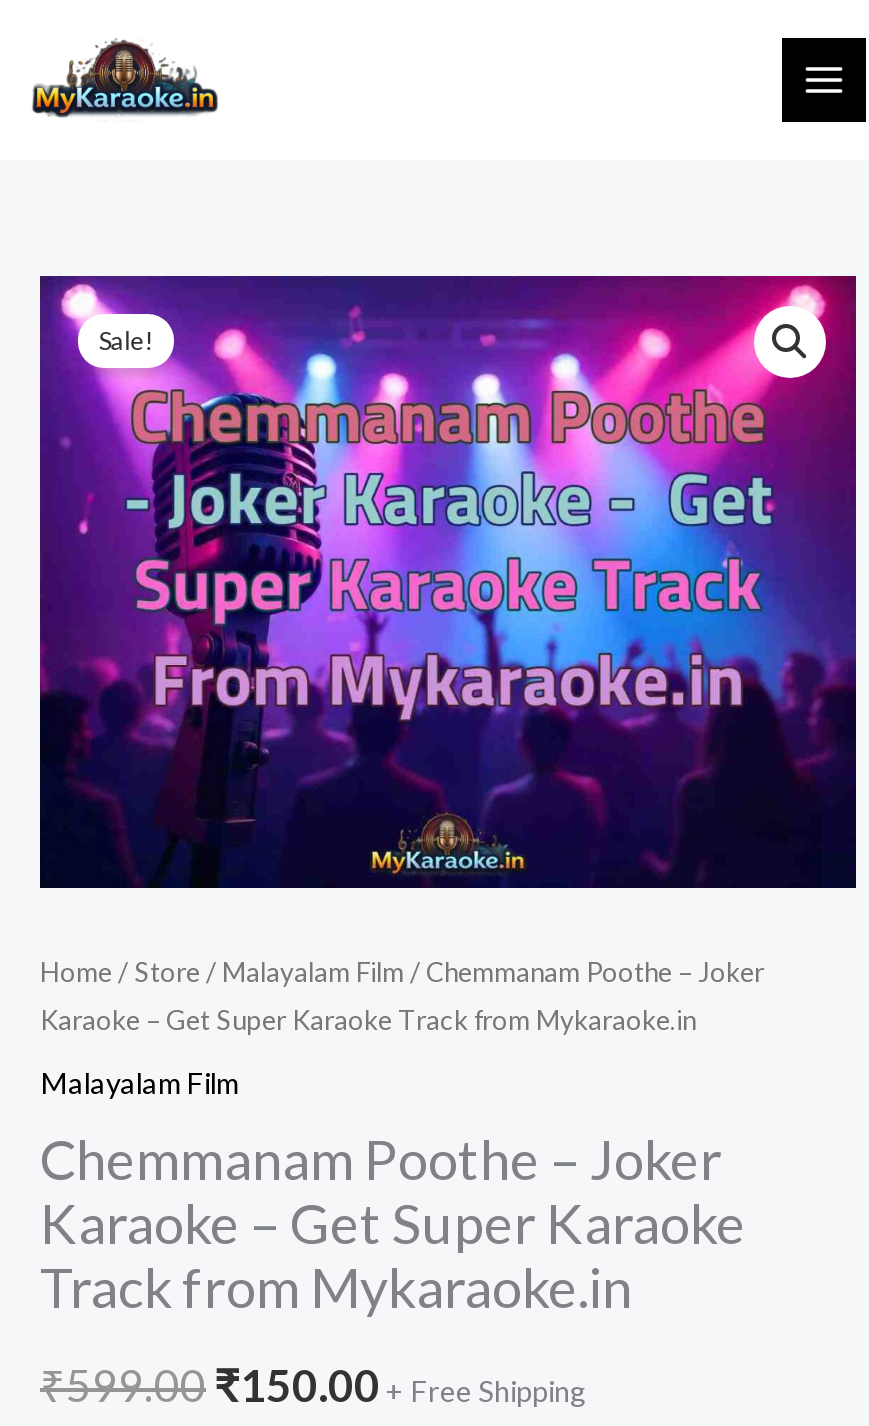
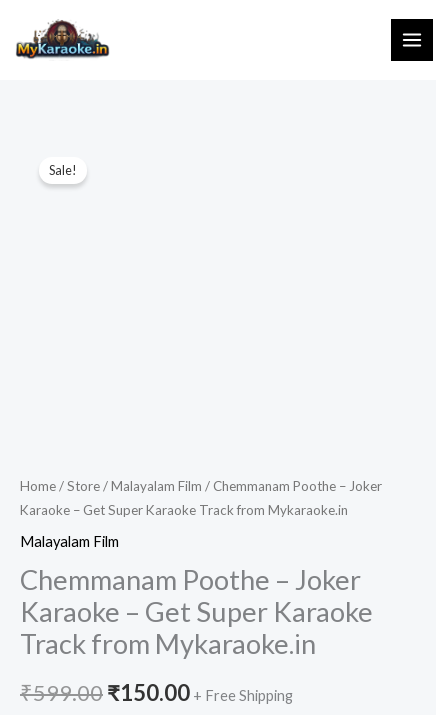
[38,274,858,890] [image] -> none

